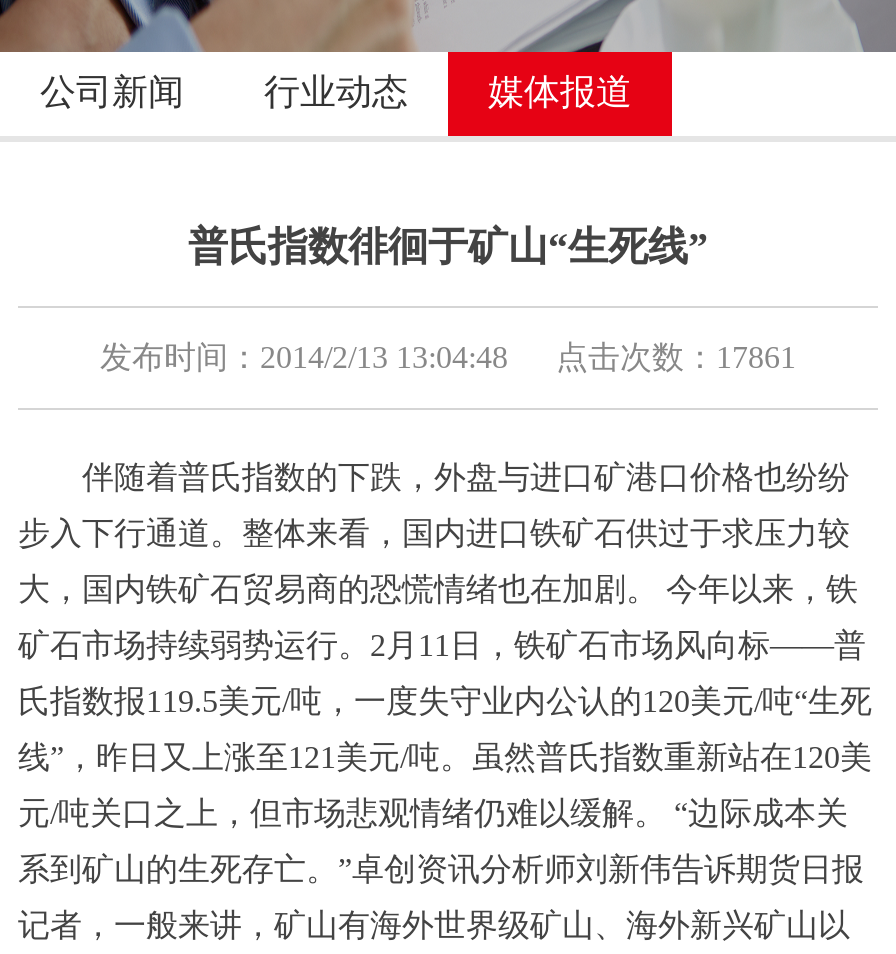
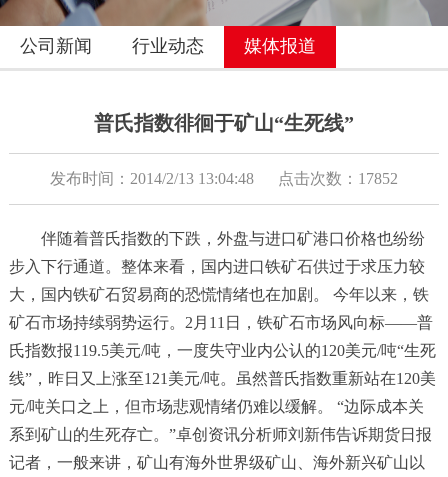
[100,340,796,374] 发布时间：2014/2/13 13:04:48 点击次数：17861 -> [50,170,398,187] 发布时间：2014/2/13 13:04:48 点击次数：17852

